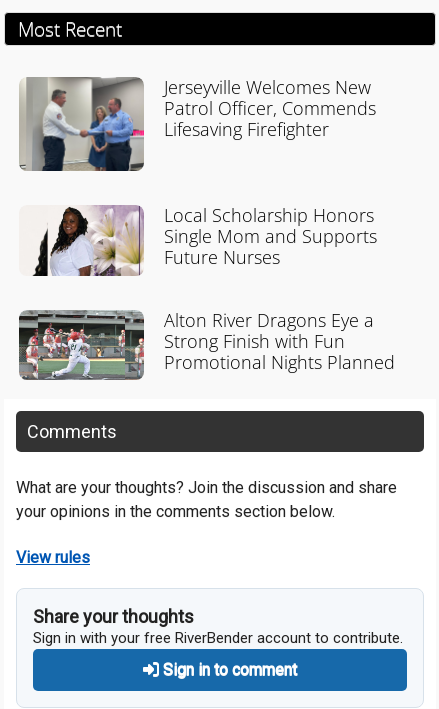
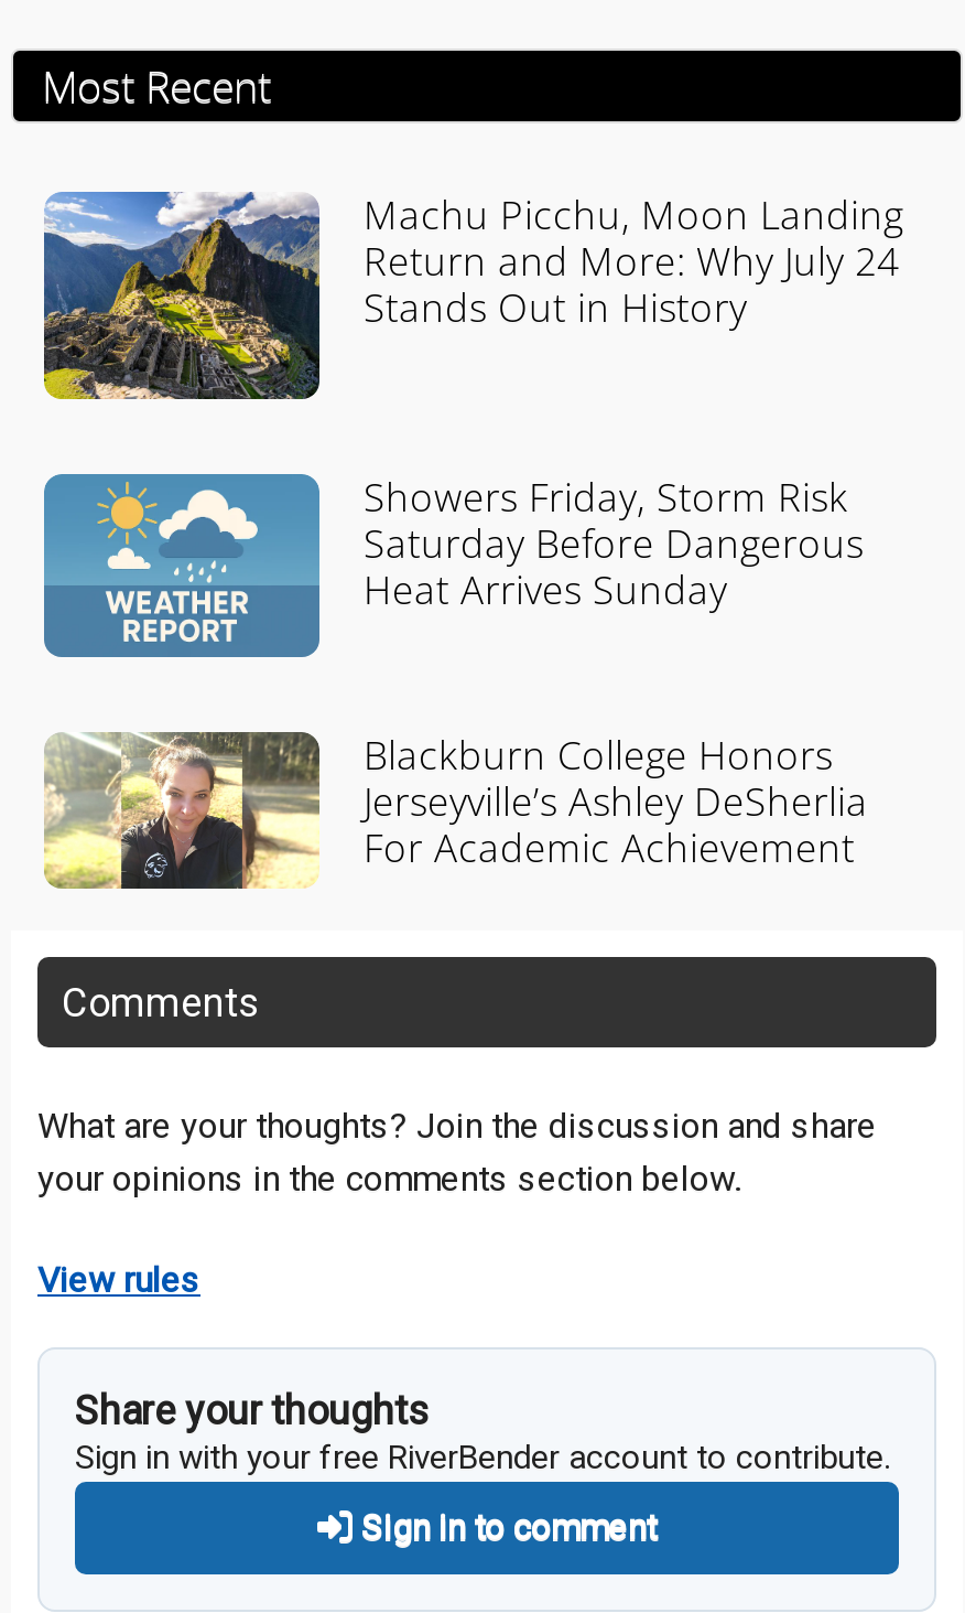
[19,75,376,172] [image] | Jerseyville Welcomes New | Patrol Officer, Commends | Lifesaving Firefighter -> [44,187,903,400] [image] | Machu Picchu, Moon Landing | Return and More: Why July 24 | Stands Out in History
[19,203,377,277] [image] | Local Scholarship Honors | Single Mom and Supports | Future Nurses -> [42,469,864,658] [image] | Showers Friday, Storm Risk | Saturday Before Dangerous | Heat Arrives Sunday
[18,307,395,381] [image] | Alton River Dragons Eye a | Strong Finish with Fun | Promotional Nights Planned -> [44,728,868,890] [image] | Blackburn College Honors | Jerseyville’s Ashley DeSherlia | For Academic Achievement

